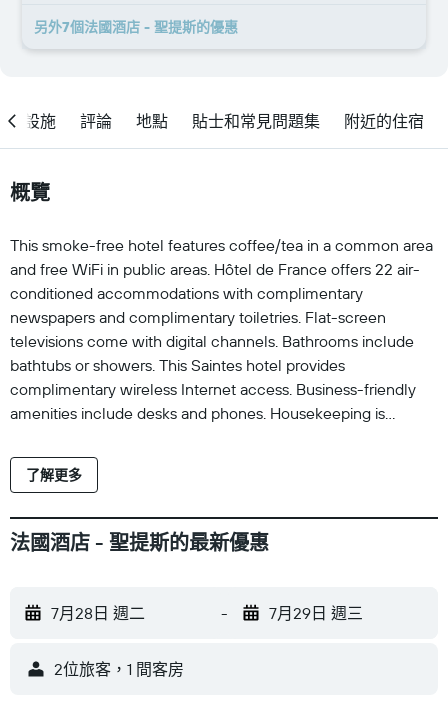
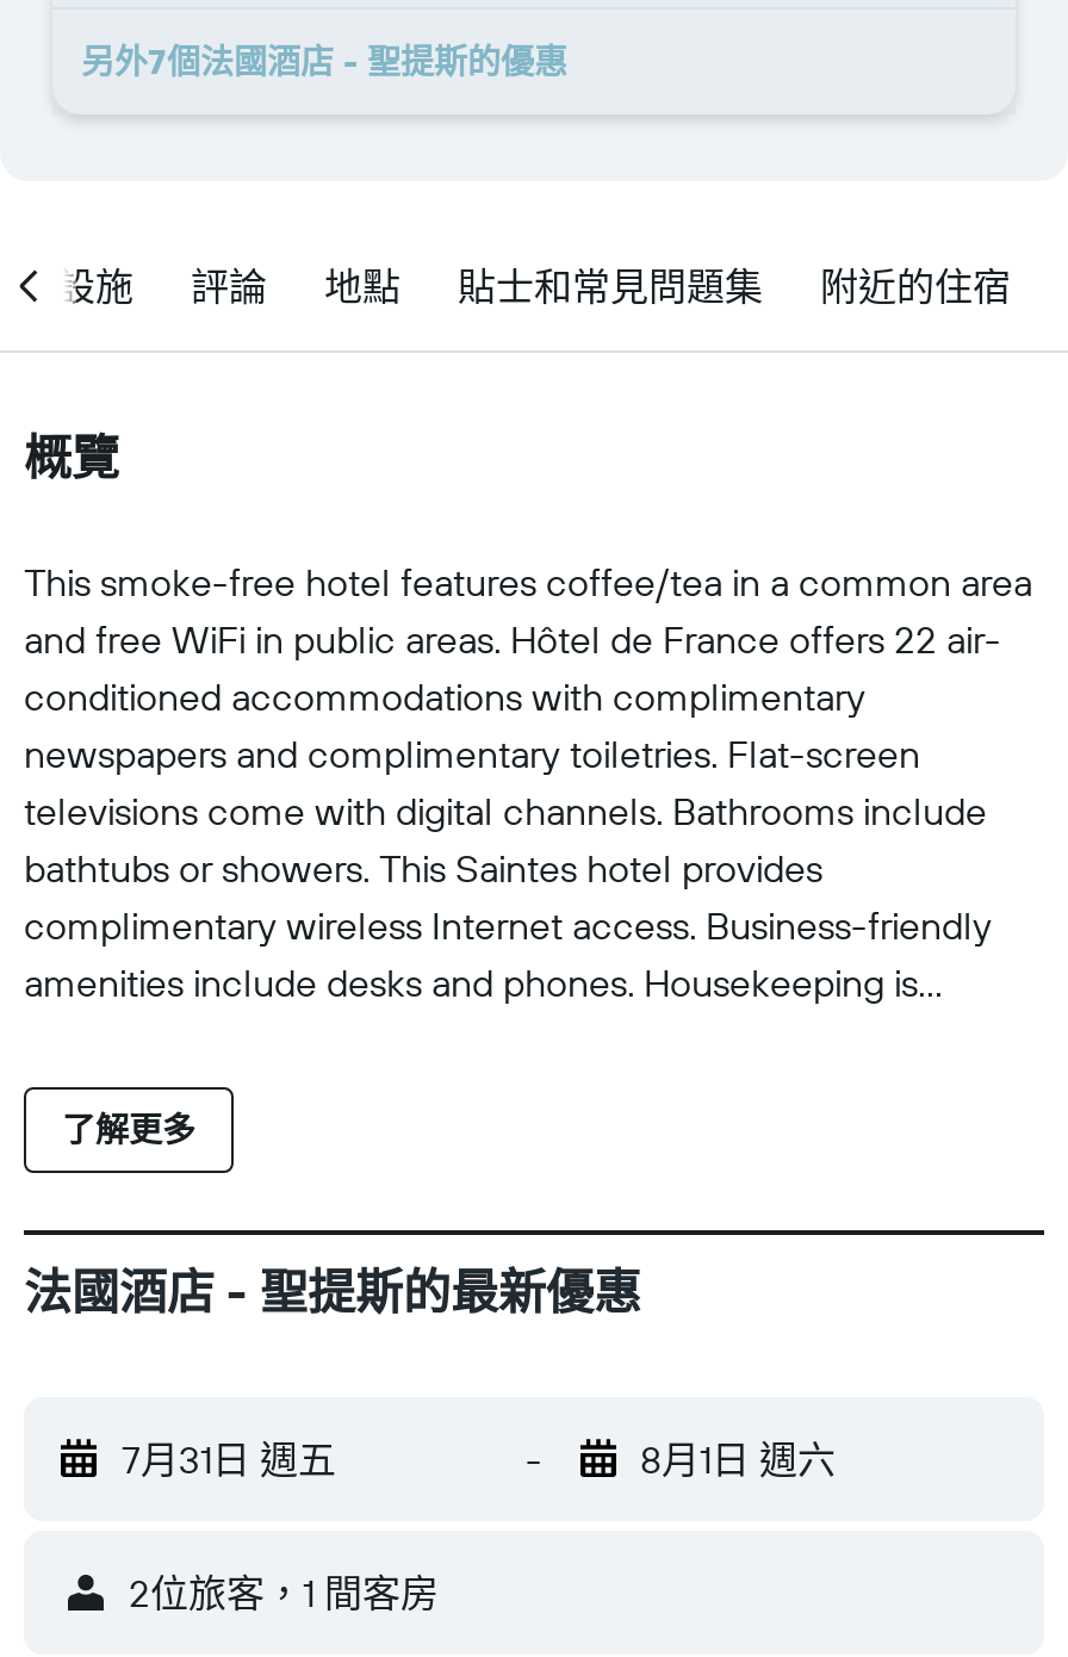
[51,603,145,623] 7月28日 週二 -> [122,1435,336,1483] 7月31日 週五
[268,603,362,623] 7月29日 週三 -> [640,1435,836,1483] 8月1日 週六

